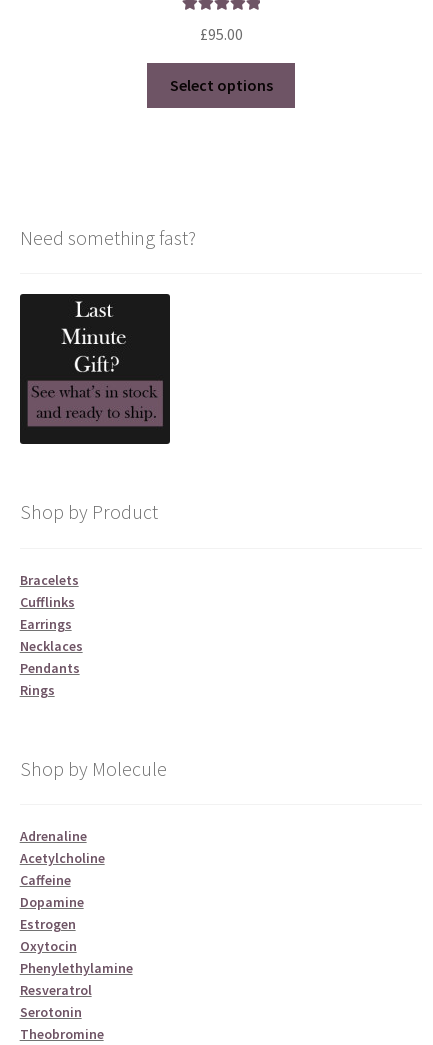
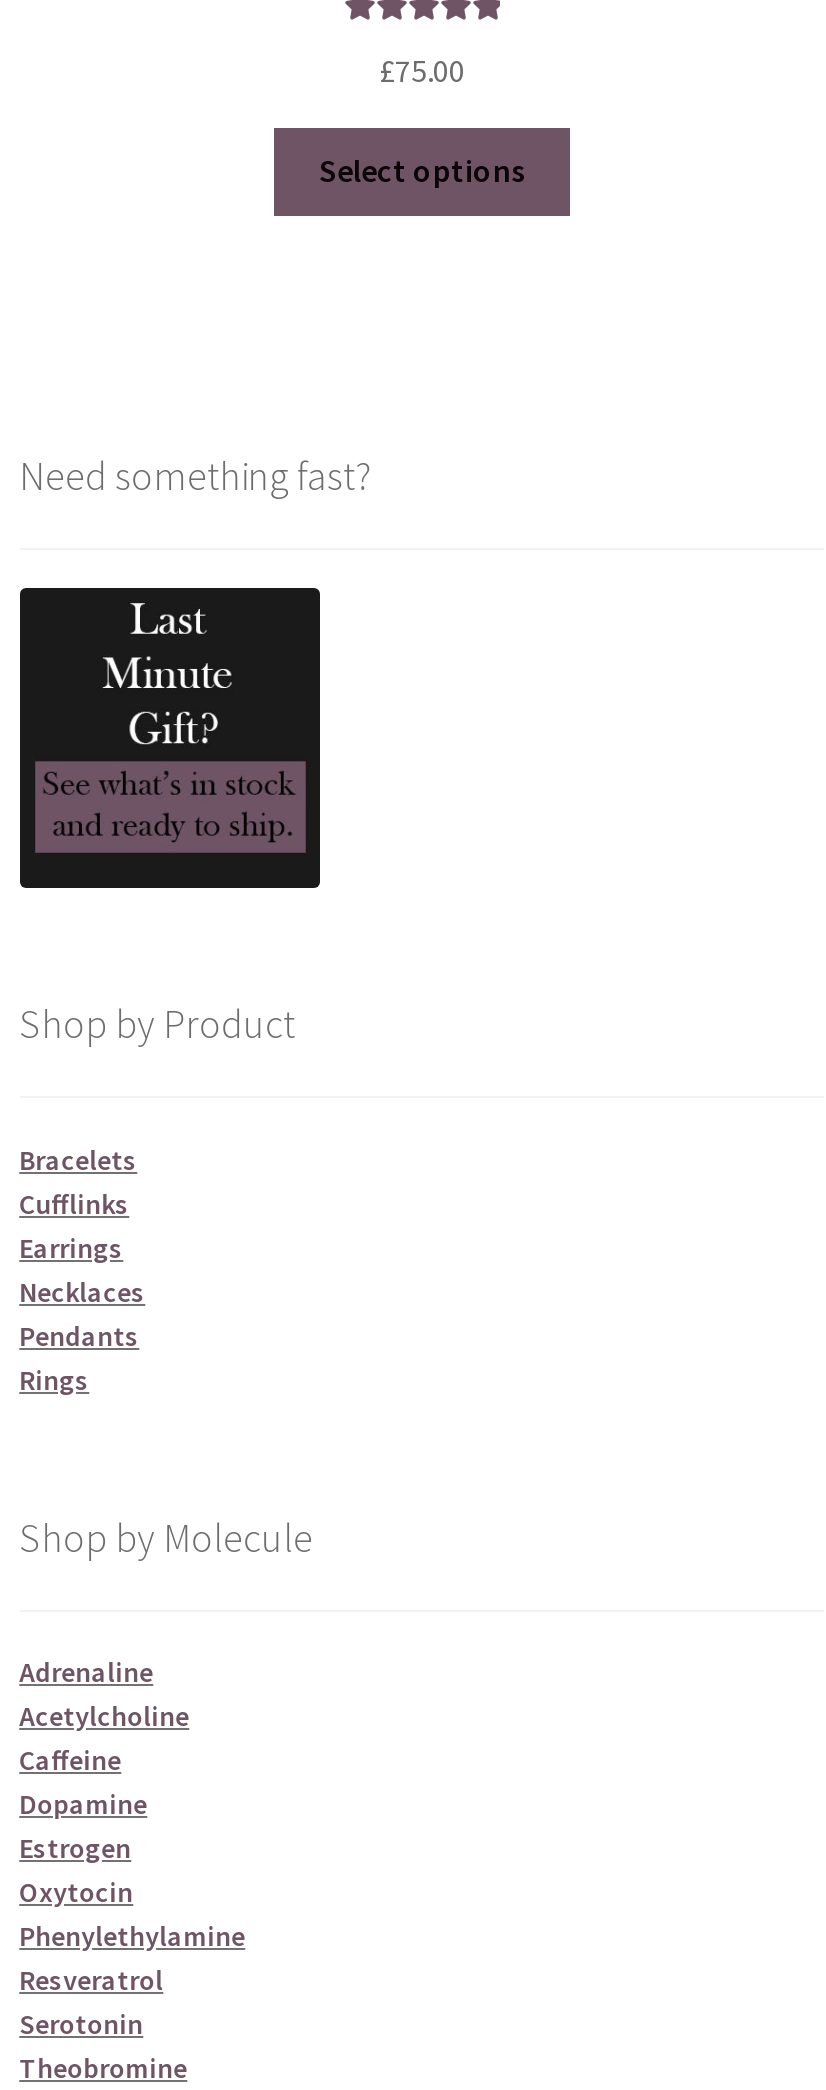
[199,24,242,44] £95.00 -> [379,49,465,89] £75.00

